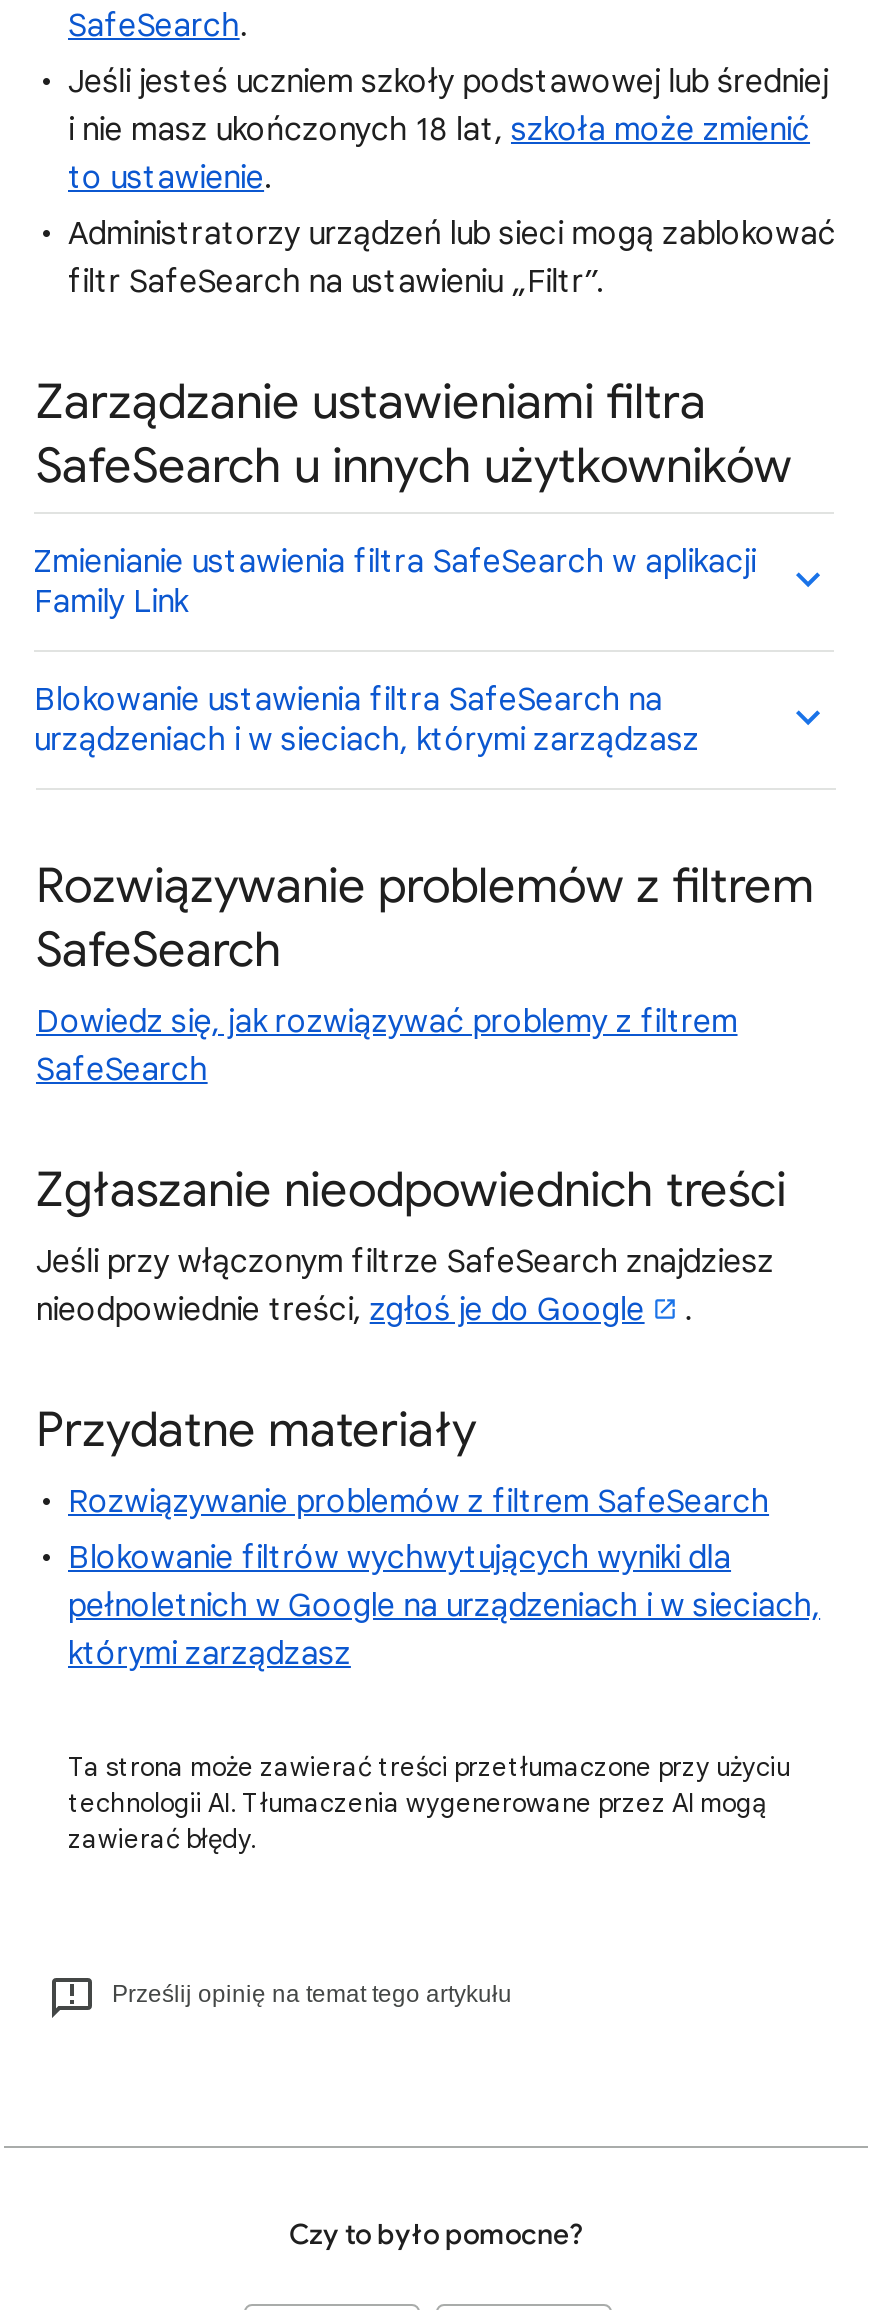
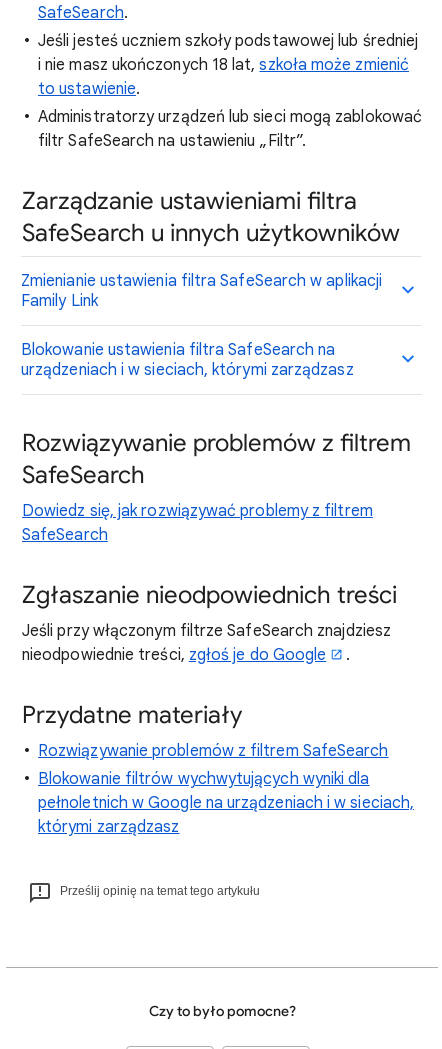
[68,1750,790,1856] Ta strona może zawierać treści przetłumaczone przy użyciu | technologii AI. Tłumaczenia wygenerowane przez AI mogą | zawierać błędy. -> none

